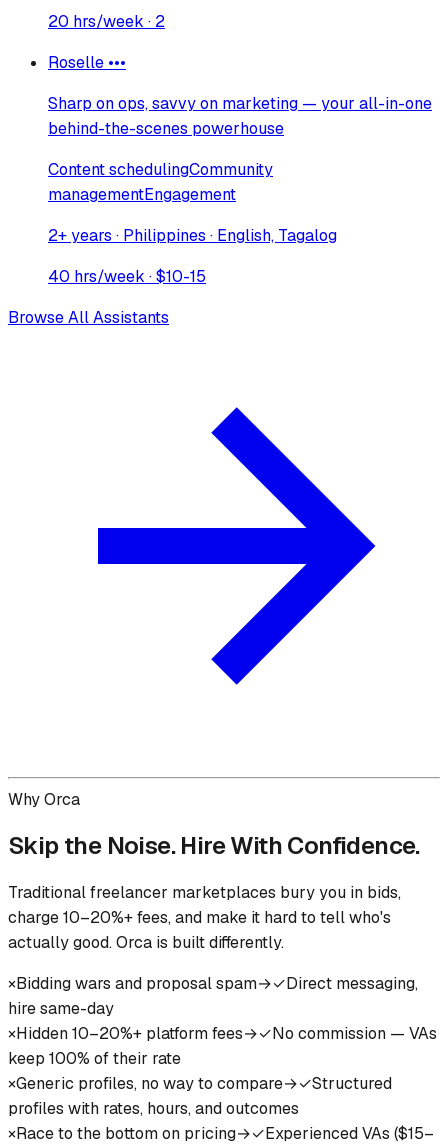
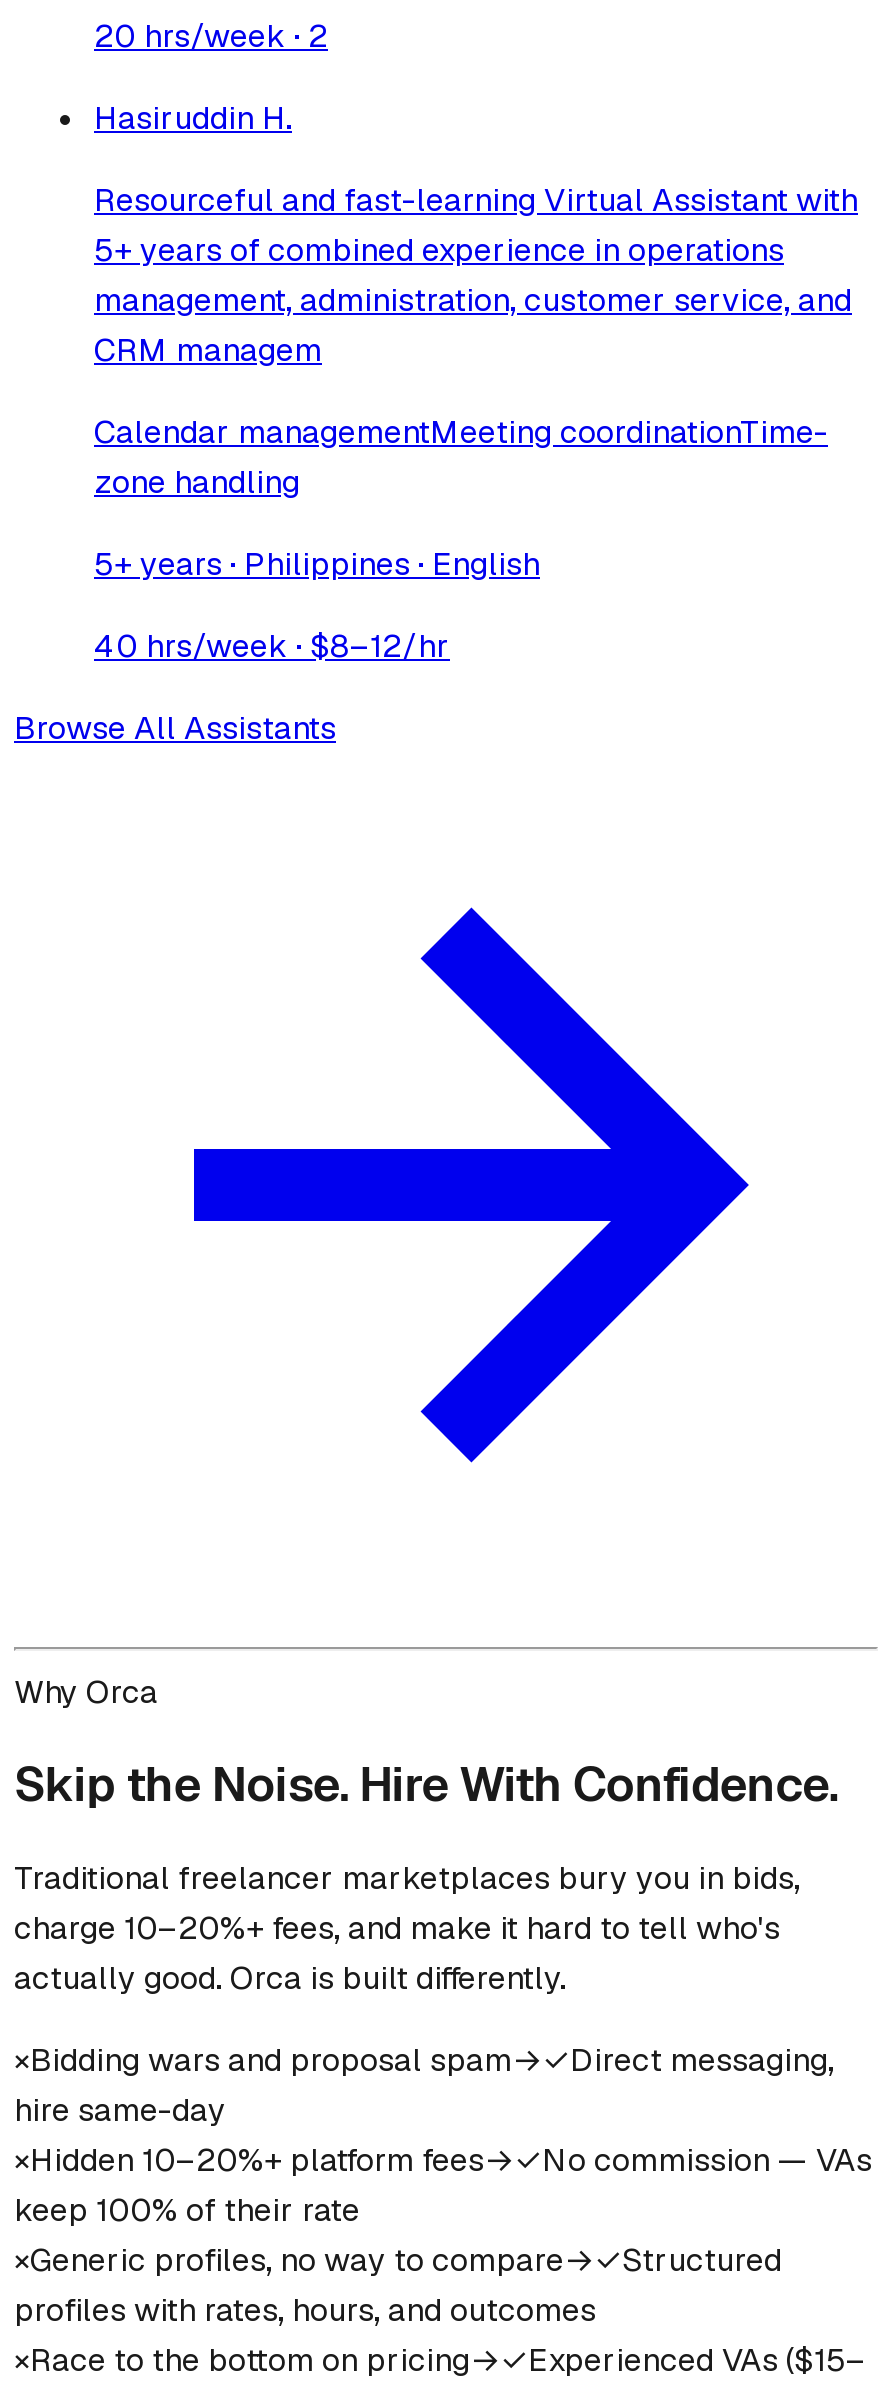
[48,52,126,73] Roselle ••• -> [94,98,292,140] Hasiruddin H.
[48,93,432,139] Sharp on ops, savvy on marketing — your all-in-one | behind-the-scenes powerhouse -> [94,180,858,372] Resourceful and fast-learning Virtual Assistant with | 5+ years of combined experience in operations | management, administration, customer service, and | CRM managem
[48,159,273,205] Content schedulingCommunity | managementEngagement -> [94,412,828,504] Calendar managementMeeting coordinationTime- | zone handling
[48,225,337,246] 2+ years · Philippines · English, Tagalog -> [94,544,540,586] 5+ years · Philippines · English
[48,266,206,287] 40 hrs/week · $10-15 -> [94,626,450,668] 40 hrs/week · $8–12/hr

